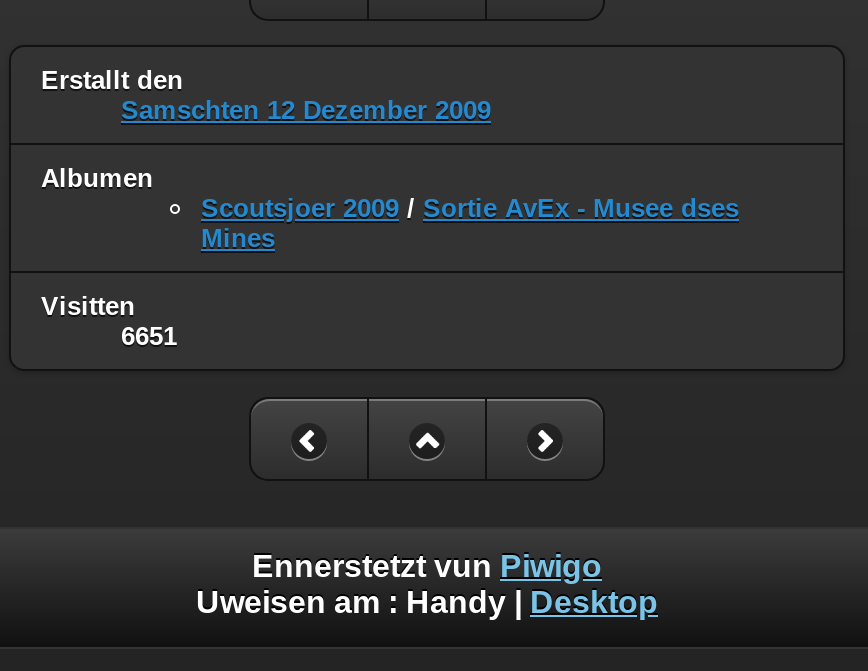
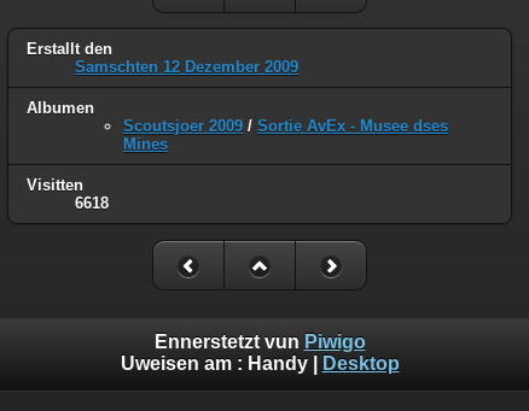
[121,321,177,351] 6651 -> [75,194,109,212] 6618

